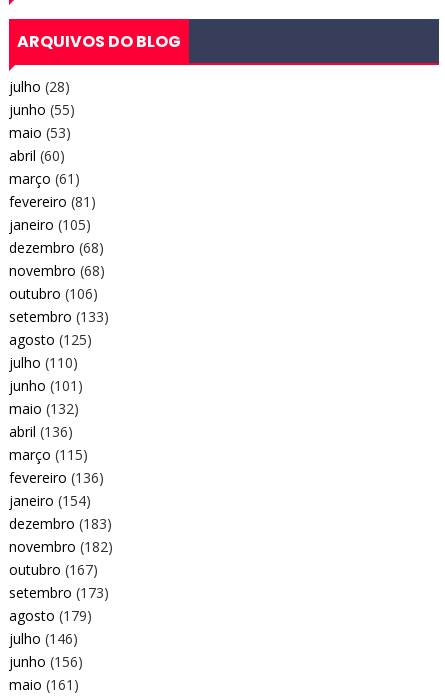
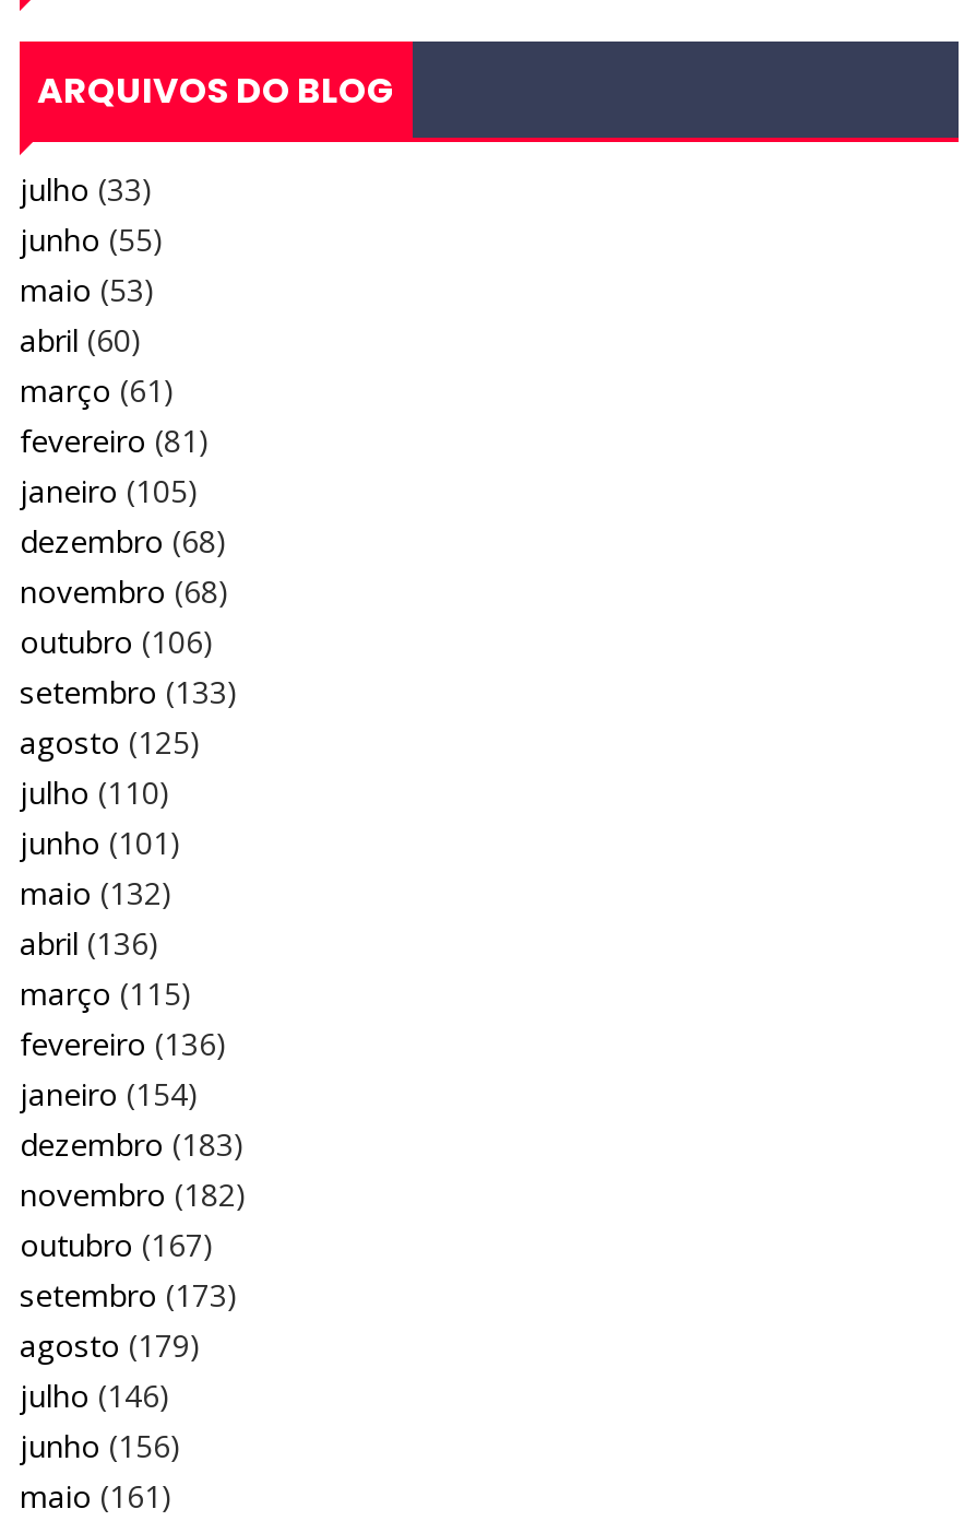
[9,77,70,96] julho (28) -> [20,168,153,209] julho (33)

